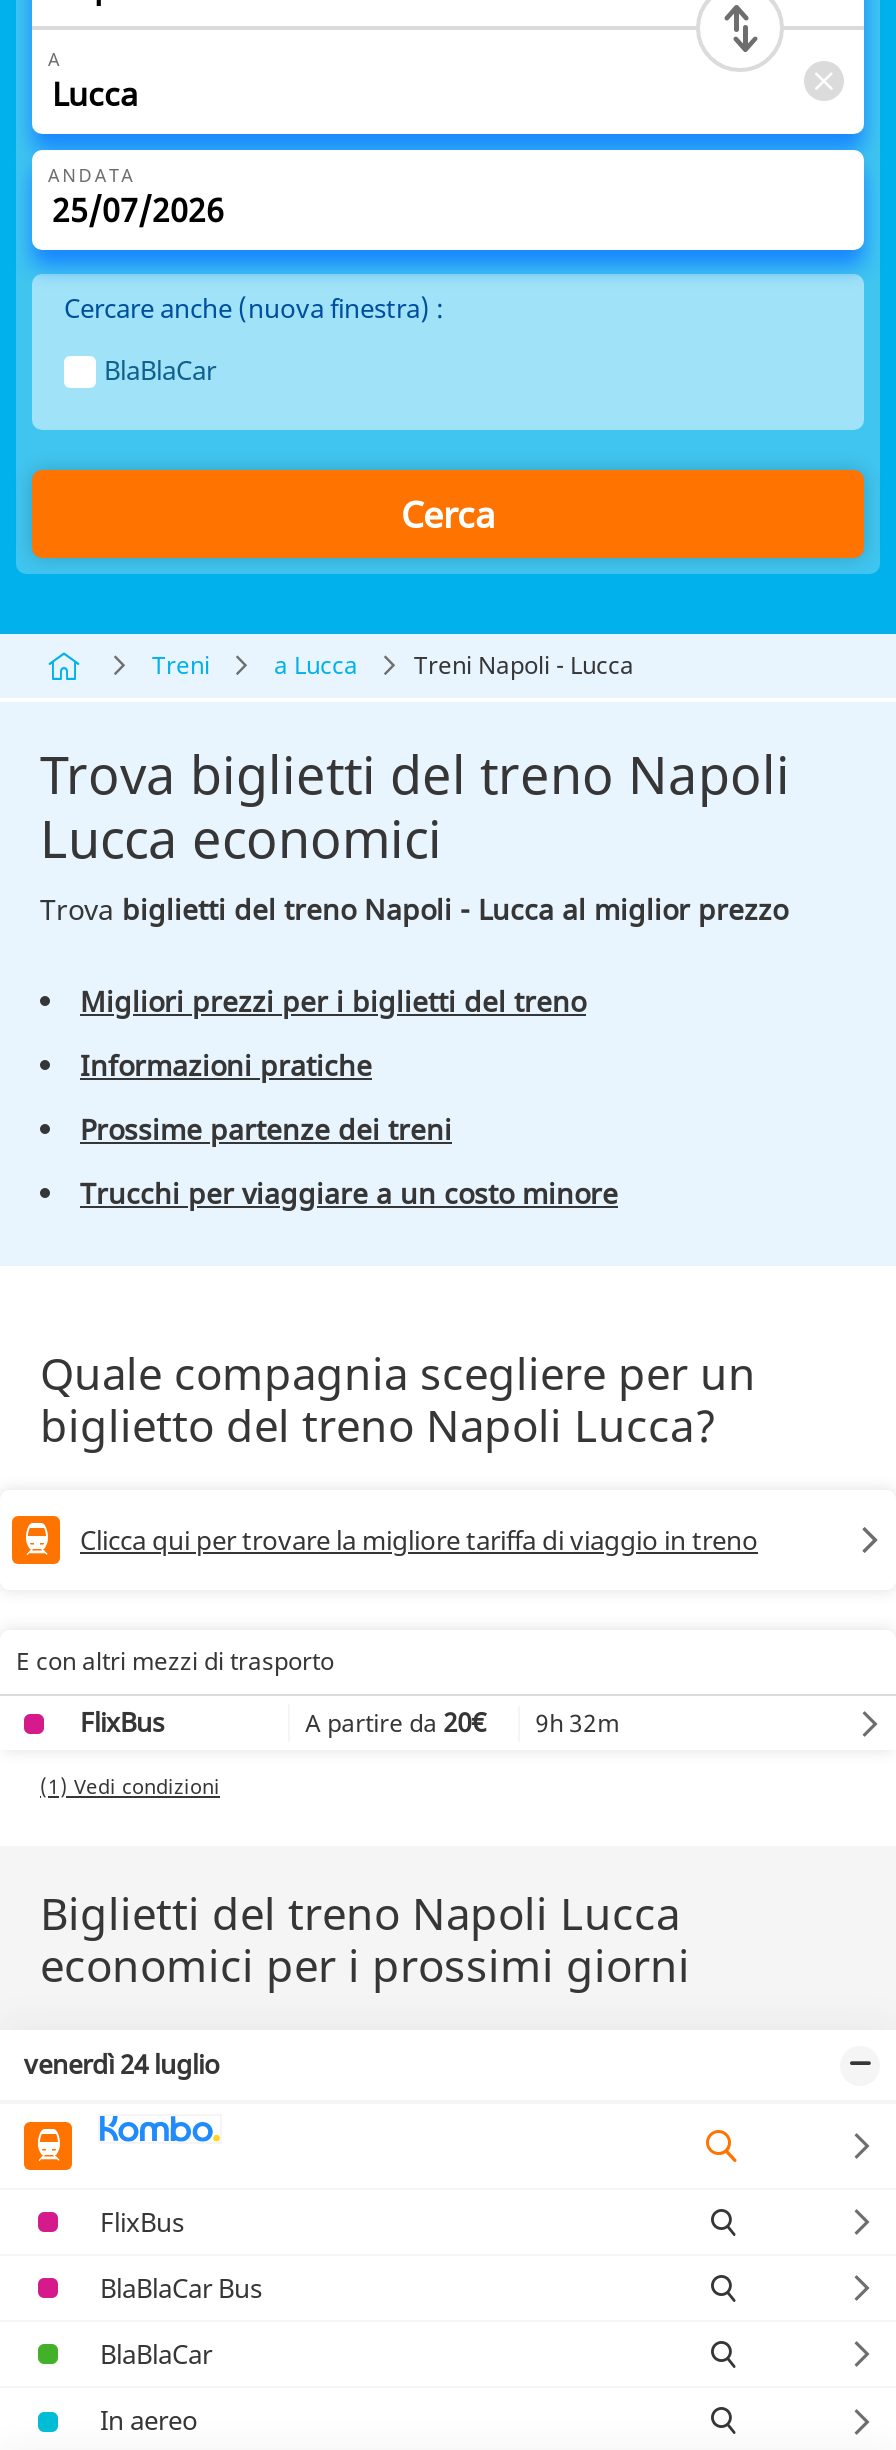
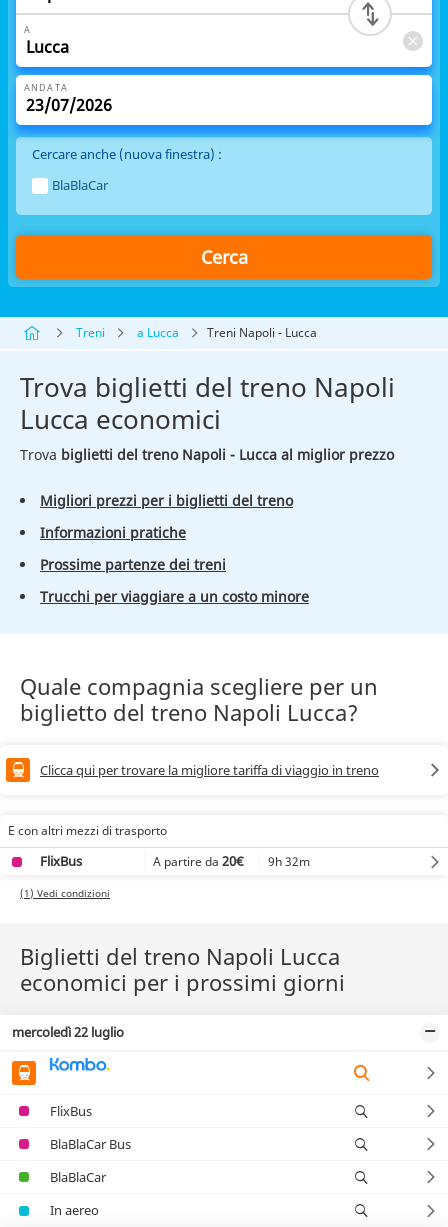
[24,2046,220,2082] venerdì 24 luglio -> [12,1023,124,1041] mercoledì 22 luglio

